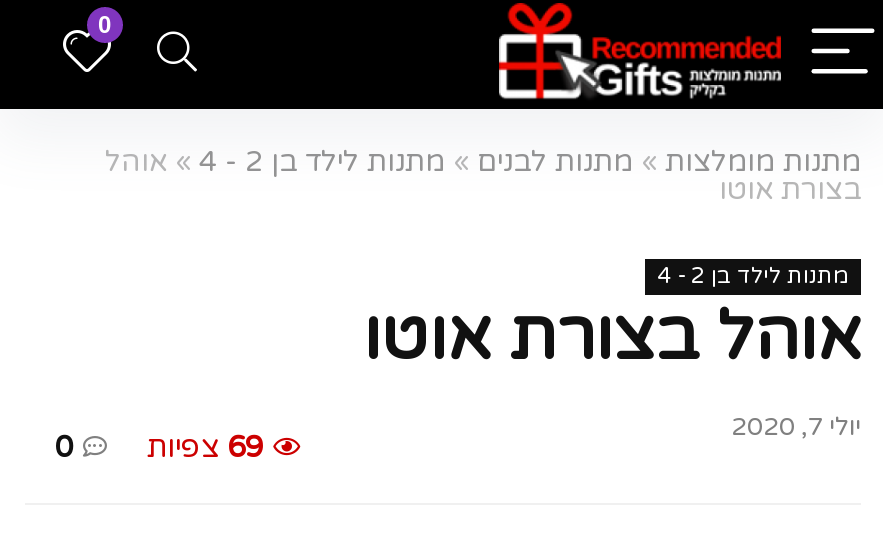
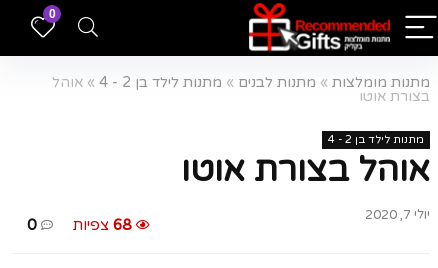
[147,429,263,465] 69 צפיות -> [73,216,131,234] 68 צפיות

